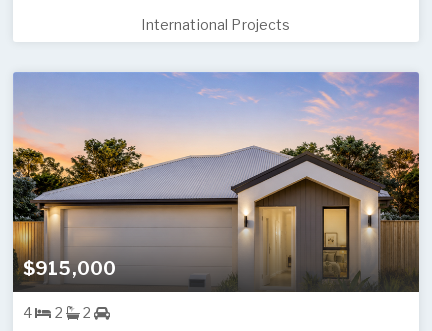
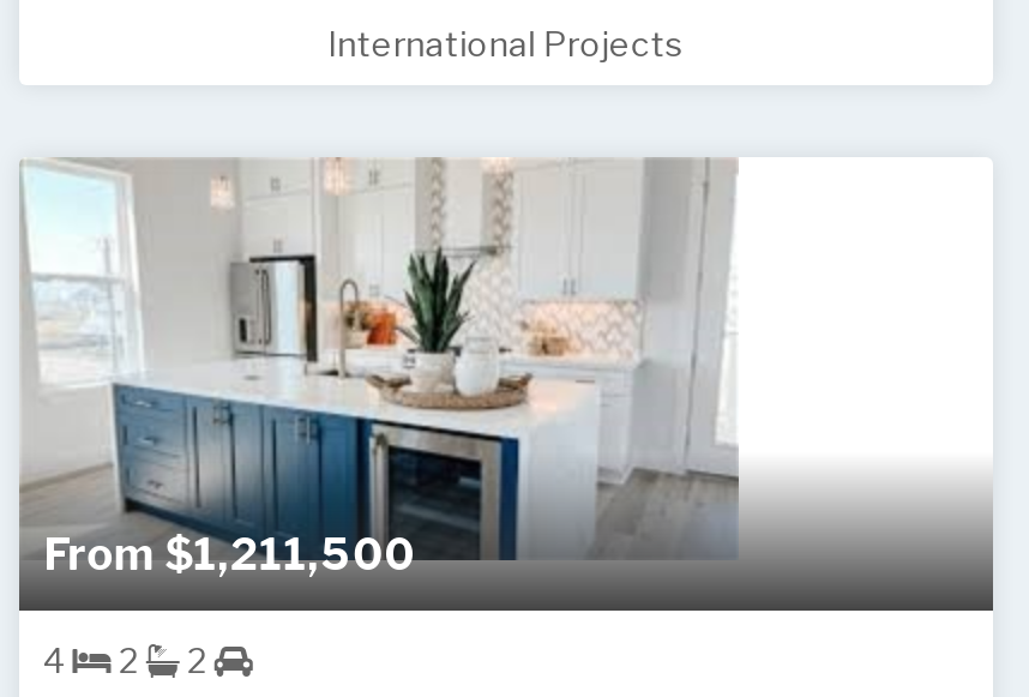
[12,71,420,290] [image] | $915,000 -> [19,157,993,608] [image] | From $1,211,500

